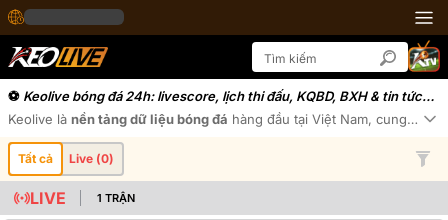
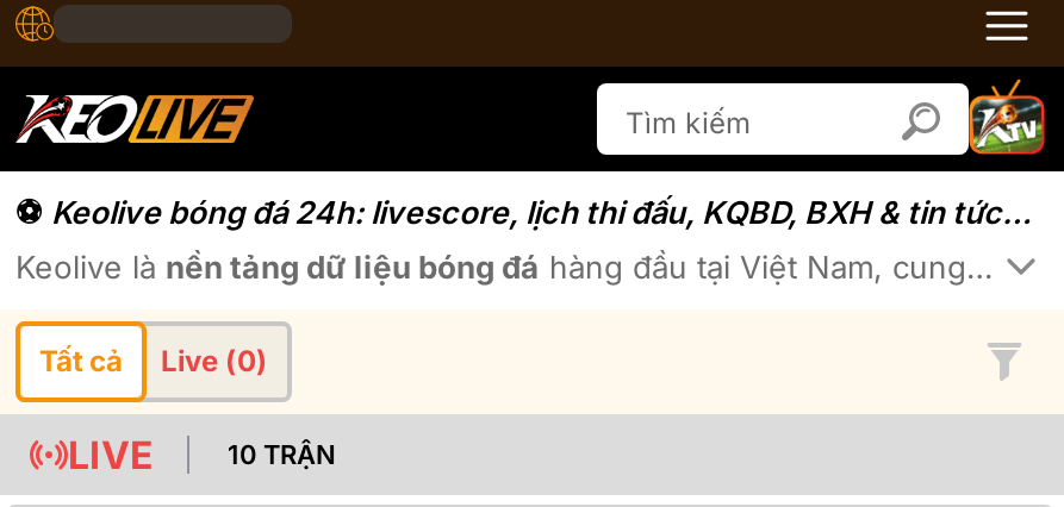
[97,191,135,205] 1 TRẬN -> [228,438,335,471] 10 TRẬN

